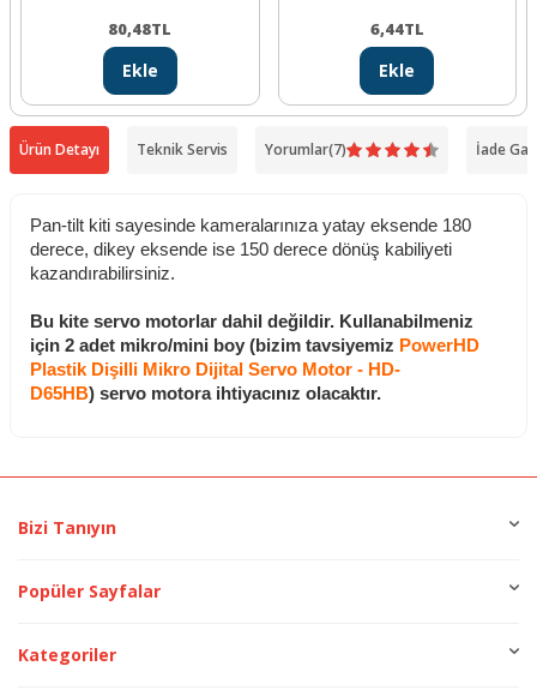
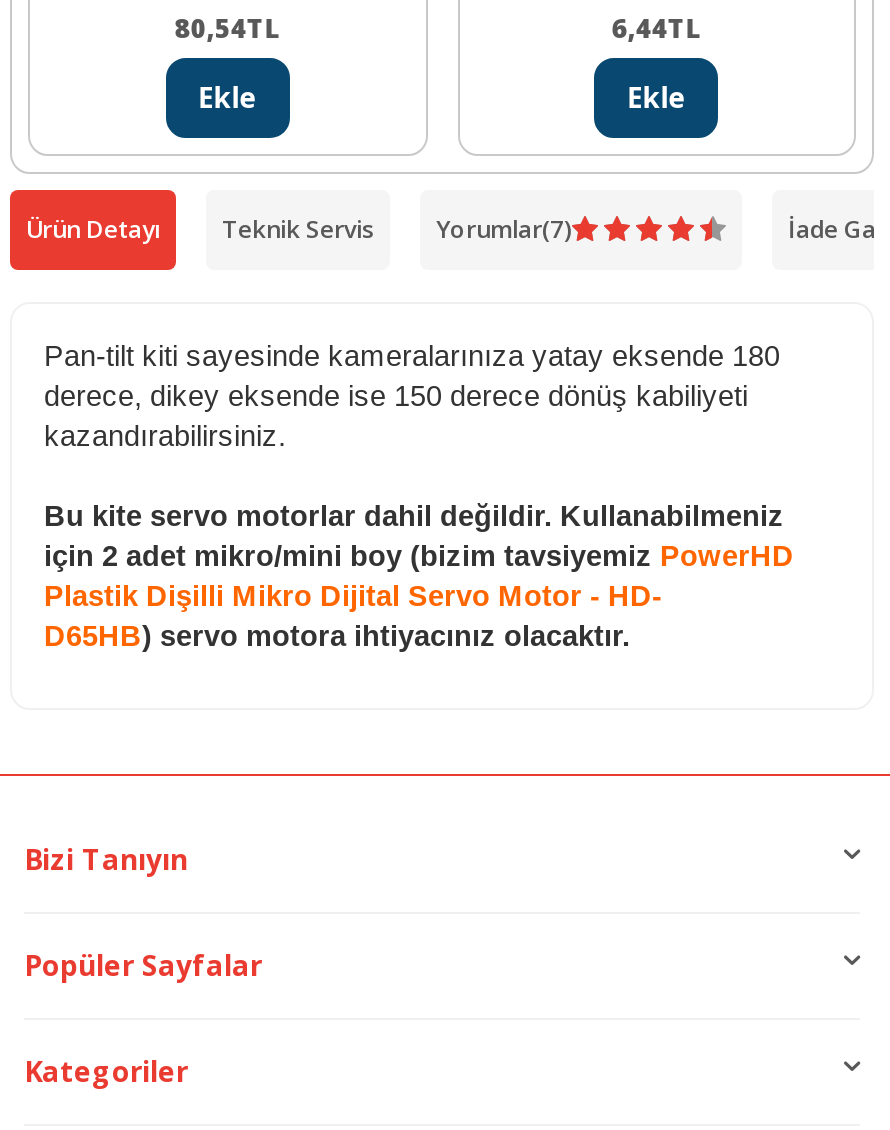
[108,18,172,40] 80,48TL -> [174,10,280,46] 80,54TL

